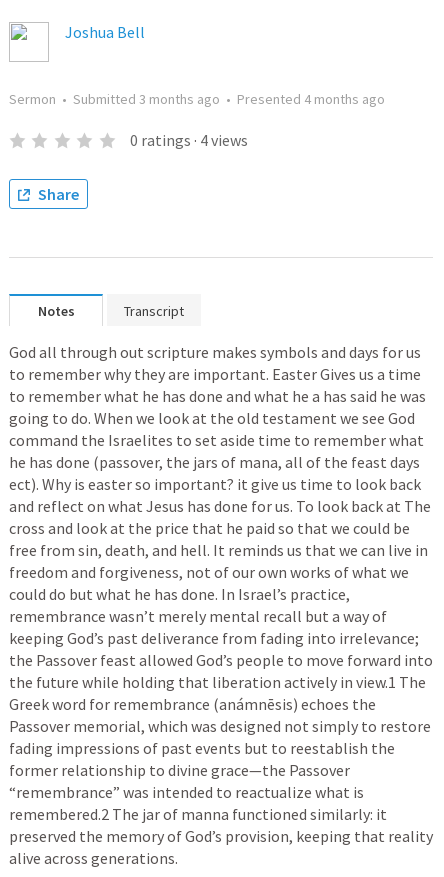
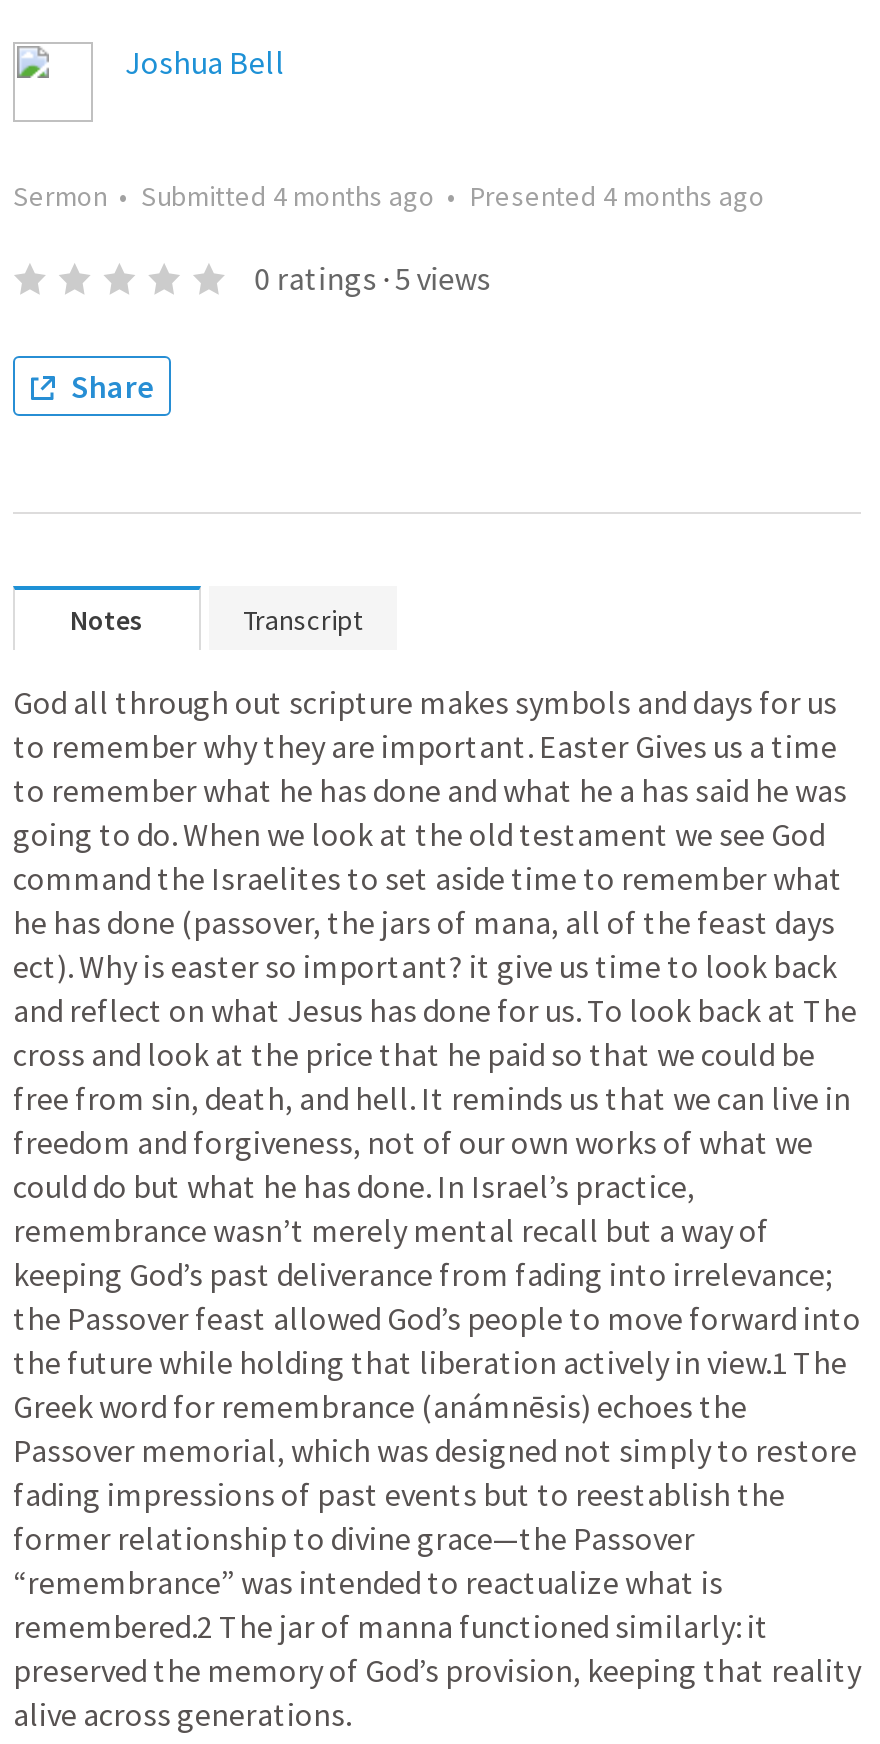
[9,90,385,108] Sermon • Submitted 3 months ago • Presented 4 months ago -> [13,178,765,214] Sermon • Submitted 4 months ago • Presented 4 months ago
[130,130,248,150] 0 ratings · 4 views -> [254,258,490,298] 0 ratings · 5 views

